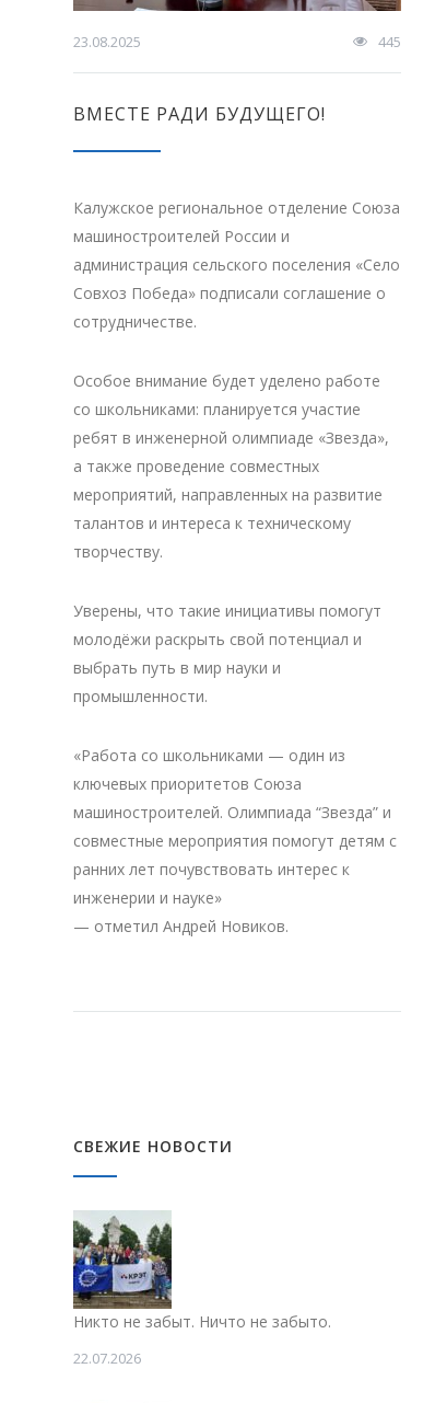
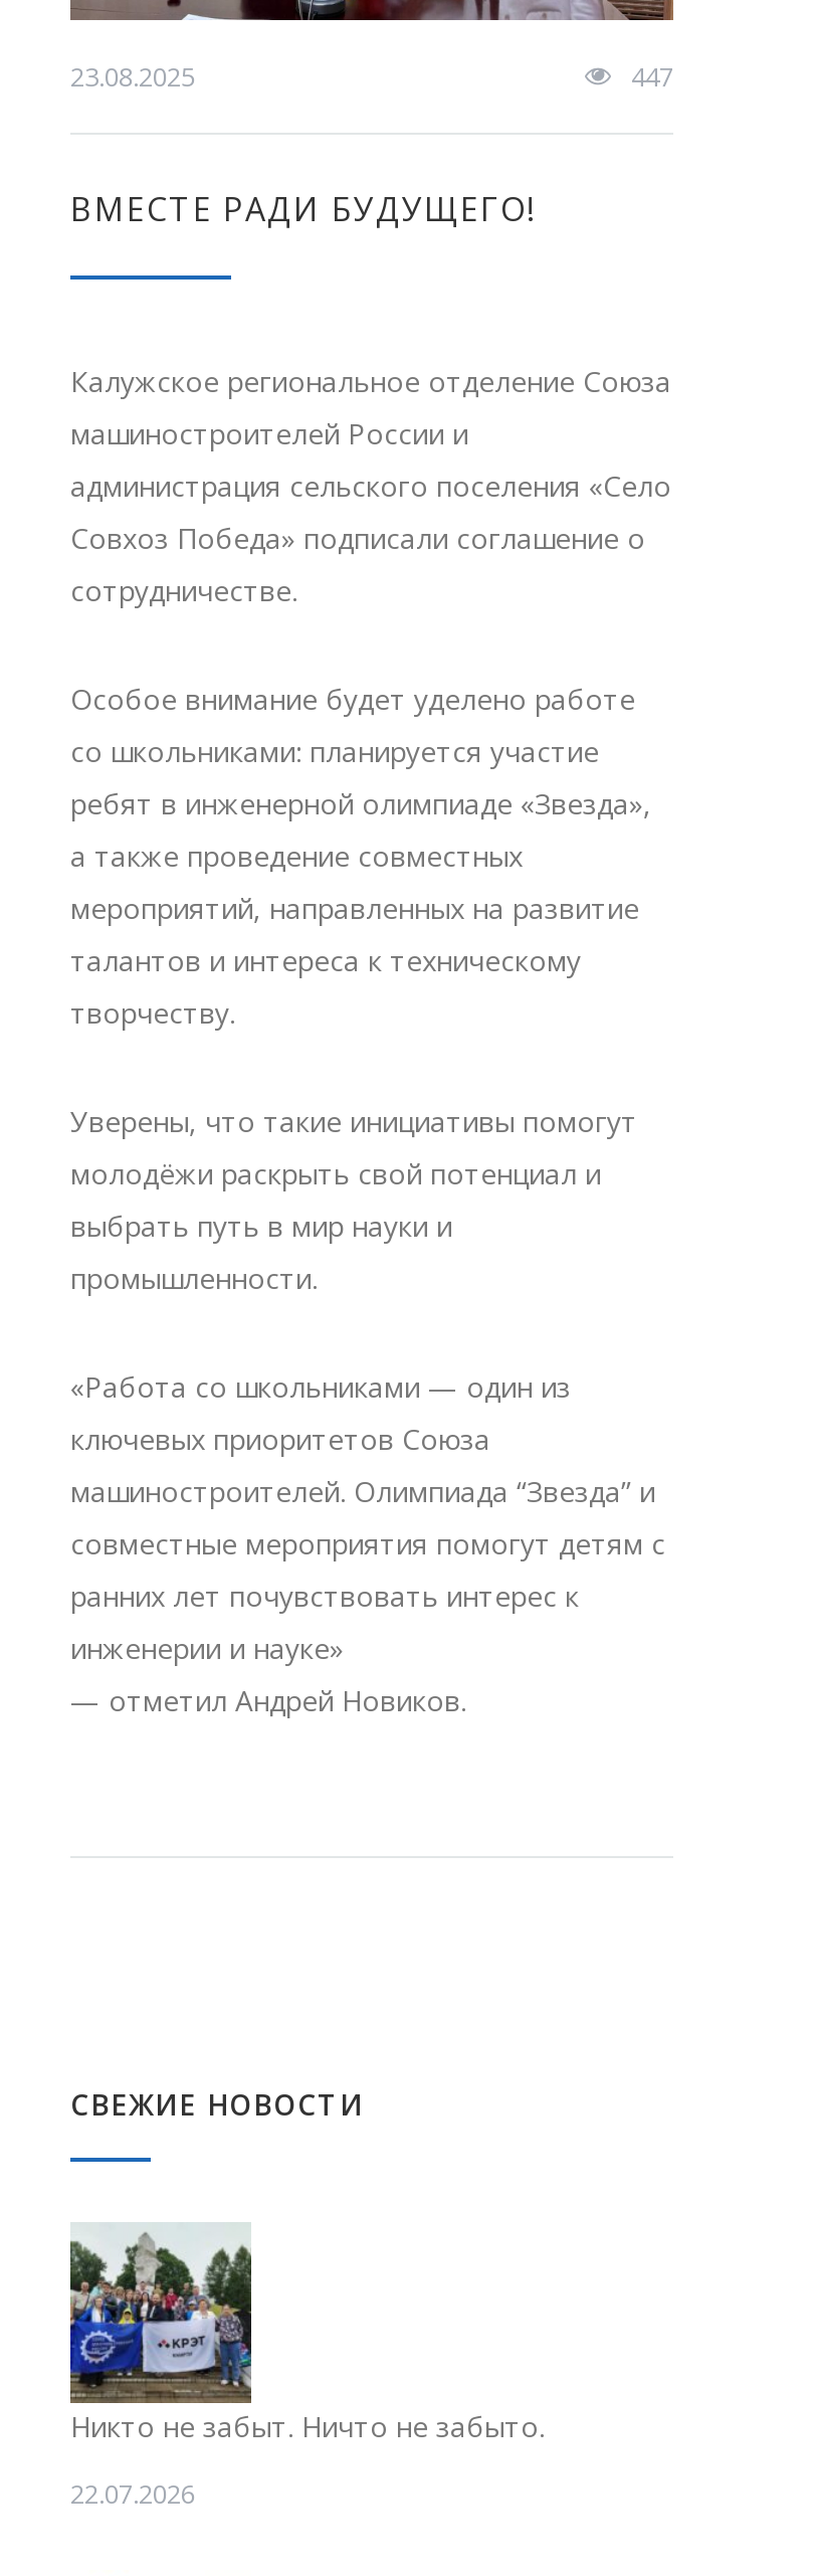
[378,32,401,52] 445 -> [631,59,673,95] 447

